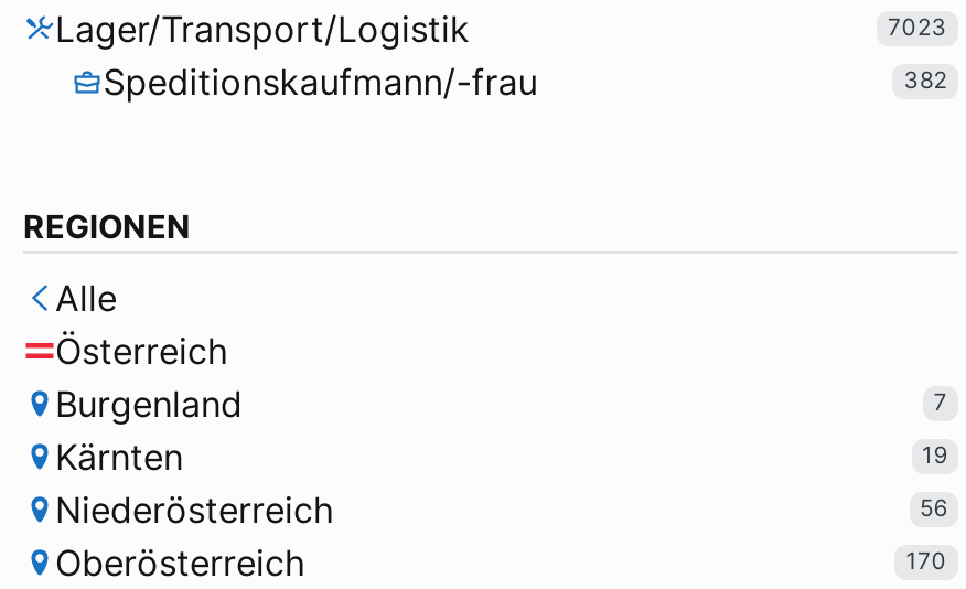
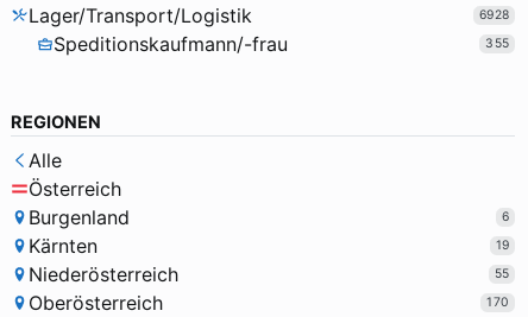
[888,14,947,42] 7023 -> [479,7,509,23] 6928
[904,67,947,95] 382 -> [485,36,509,51] 355
[934,388,947,417] 7 -> [502,209,509,225] 6
[920,494,947,523] 56 -> [494,266,509,282] 55

